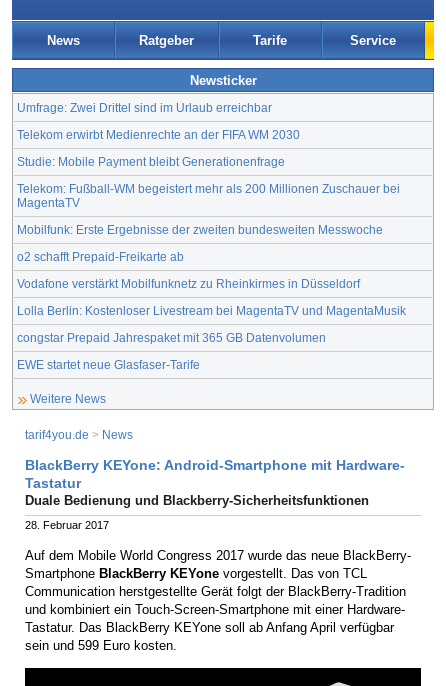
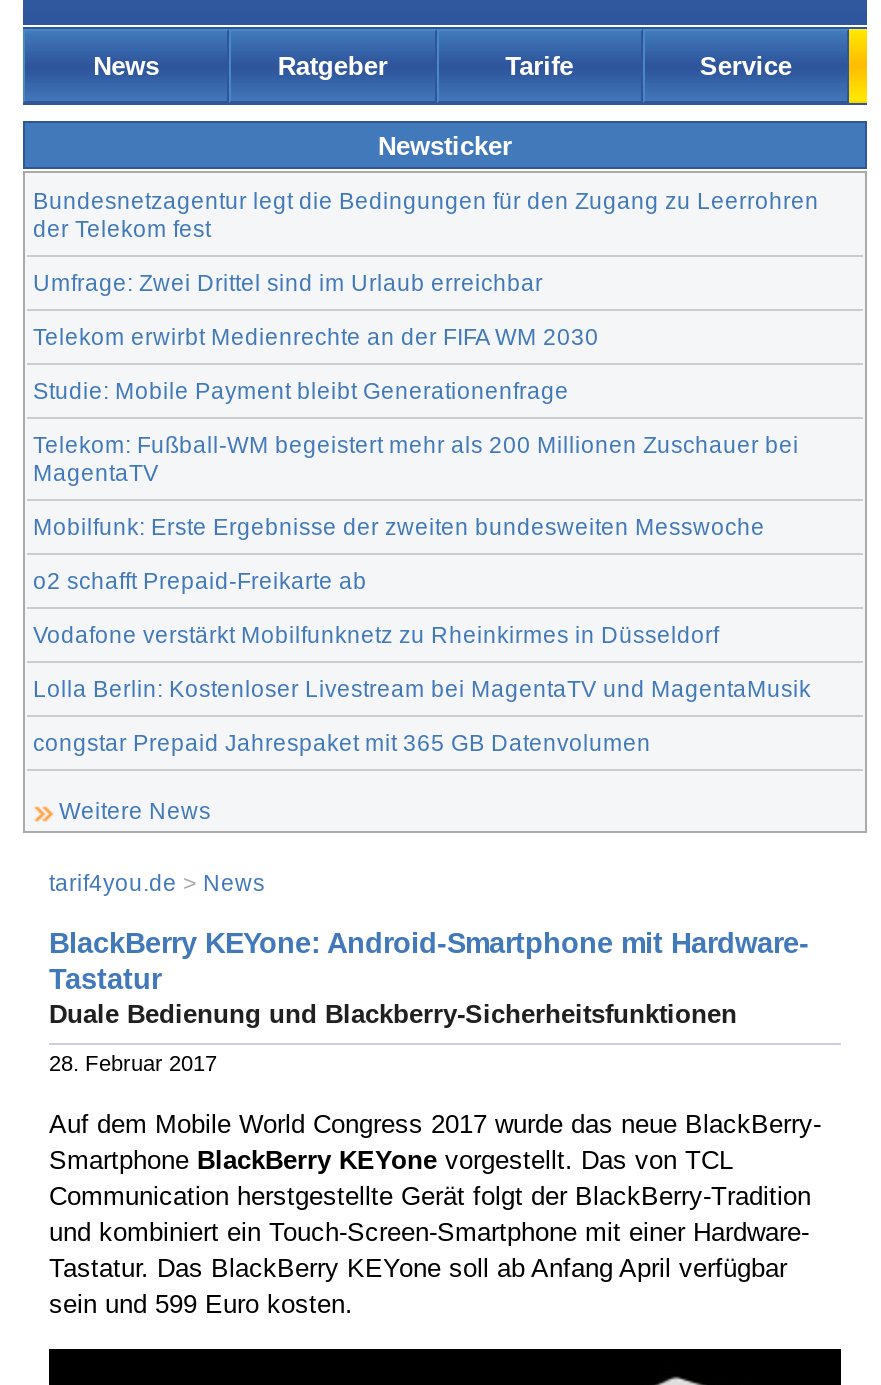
none -> [33,186,819,240] Bundesnetzagentur legt die Bedingungen für den Zugang zu Leerrohren | der Telekom fest
moved [17,100,406,343] -> [33,268,811,754]: Umfrage: Zwei Drittel sind im Urlaub erreichbar | Telekom erwirbt Medienrechte an der FIFA WM 2030 | Studie: Mobile Payment bleibt Generationenfrage | ... | Lolla Berlin: Kostenloser Livestream bei MagentaTV und MagentaMusik | congstar Prepaid Jahrespaket mit 365 GB Datenvolumen
[17,357,200,370] EWE startet neue Glasfaser-Tarife -> none

